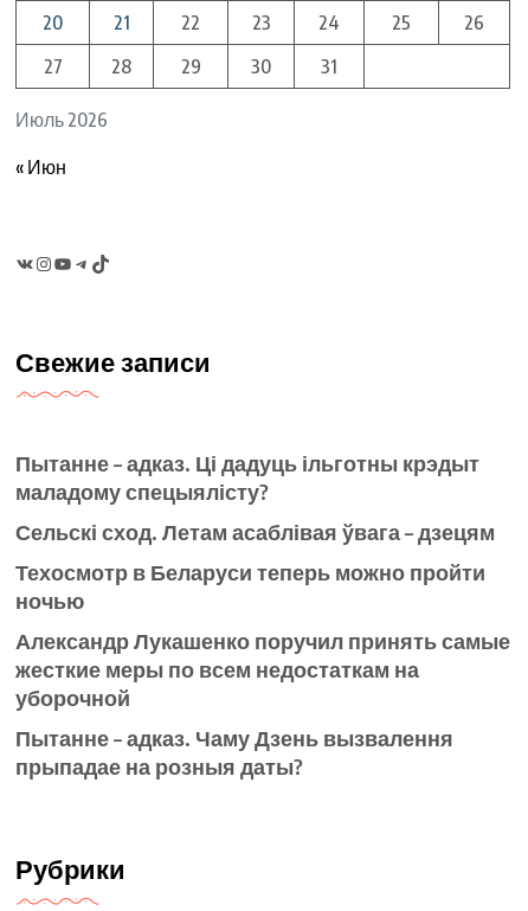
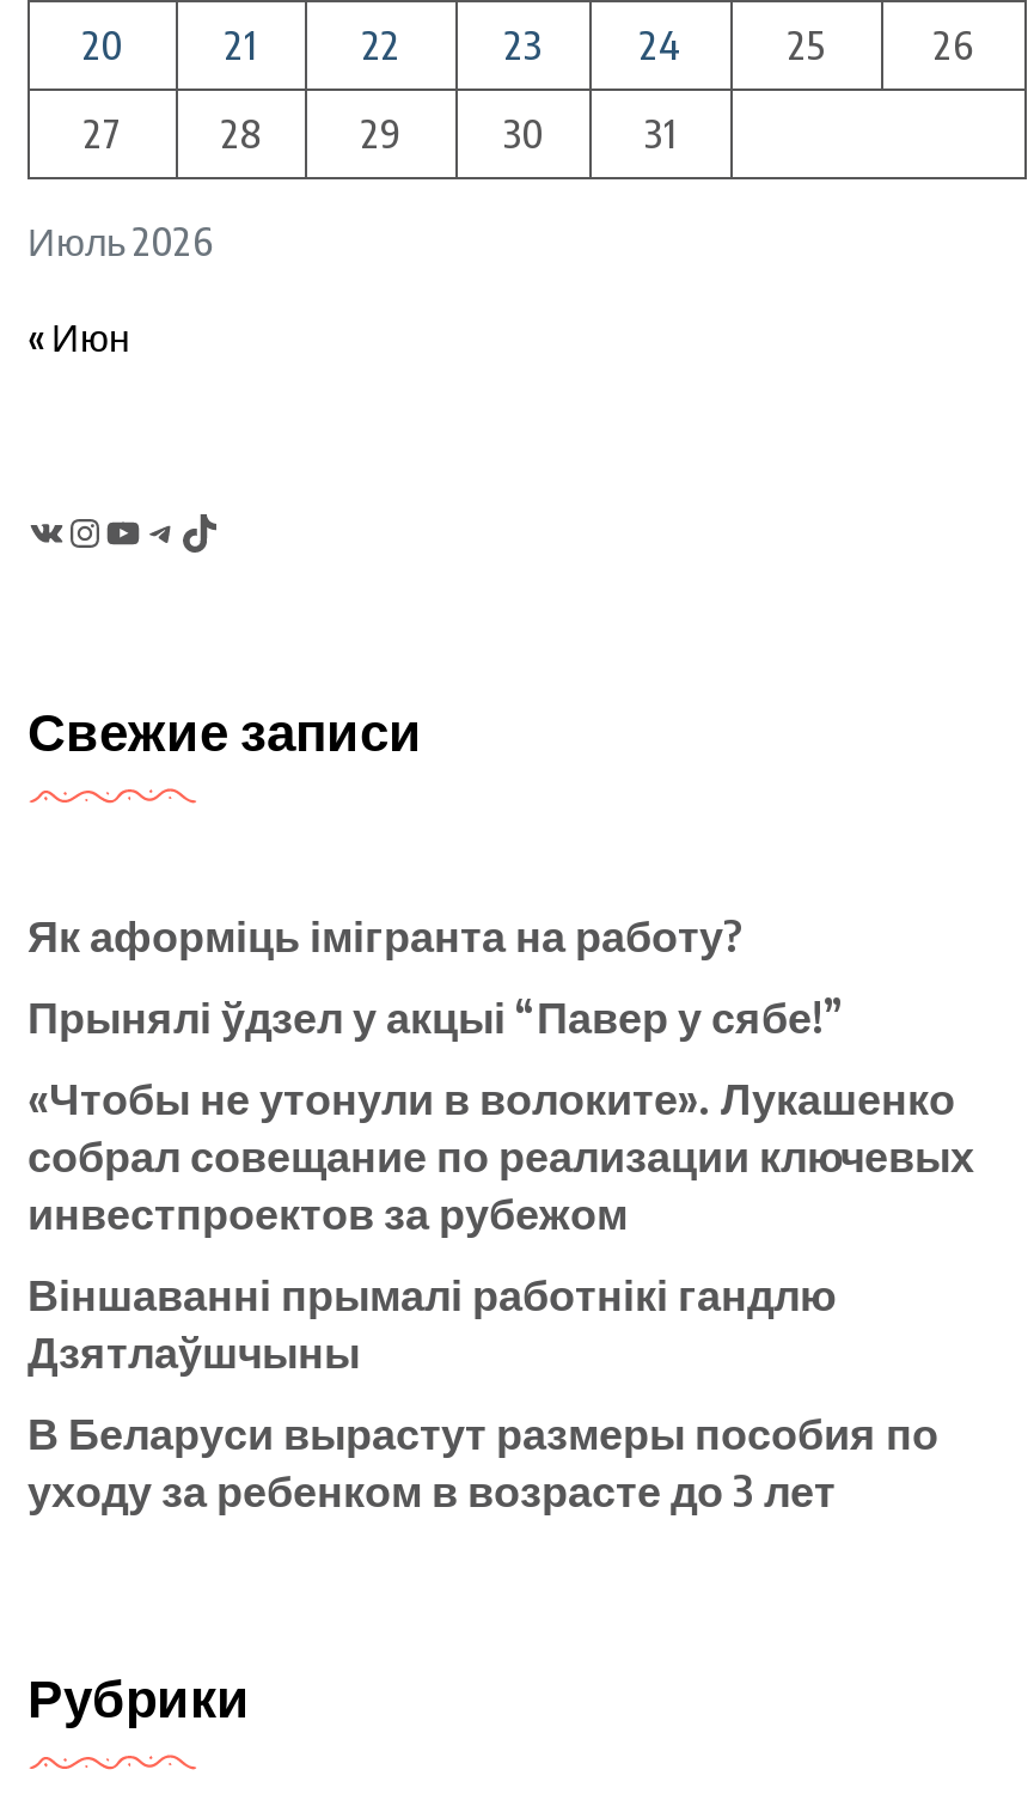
[15,449,479,505] Пытанне – адказ. Ці дадуць ільготны крэдыт | маладому спецыялісту? -> [27,908,742,963] Як аформіць імігранта на работу?
[15,518,495,545] Сельскі сход. Летам асаблівая ўвага – дзецям -> [27,989,845,1044] Прынялі ўдзел у акцыі “Павер у сябе!”
[15,558,485,614] Техосмотр в Беларуси теперь можно пройти | ночью -> [27,1070,974,1240] «Чтобы не утонули в волоките». Лукашенко | собрал совещание по реализации ключевых | инвестпроектов за рубежом
[15,627,510,711] Александр Лукашенко поручил принять самые | жесткие меры по всем недостаткам на | уборочной -> [27,1266,836,1379] Віншаванні прымалі работнікі гандлю | Дзятлаўшчыны
[15,724,453,780] Пытанне – адказ. Чаму Дзень вызвалення | прыпадае на розныя даты? -> [27,1405,938,1518] В Беларуси вырастут размеры пособия по | уходу за ребенком в возрасте до 3 лет

